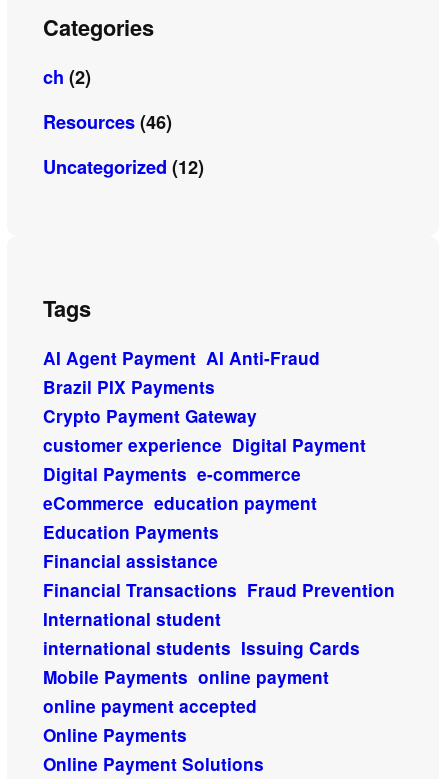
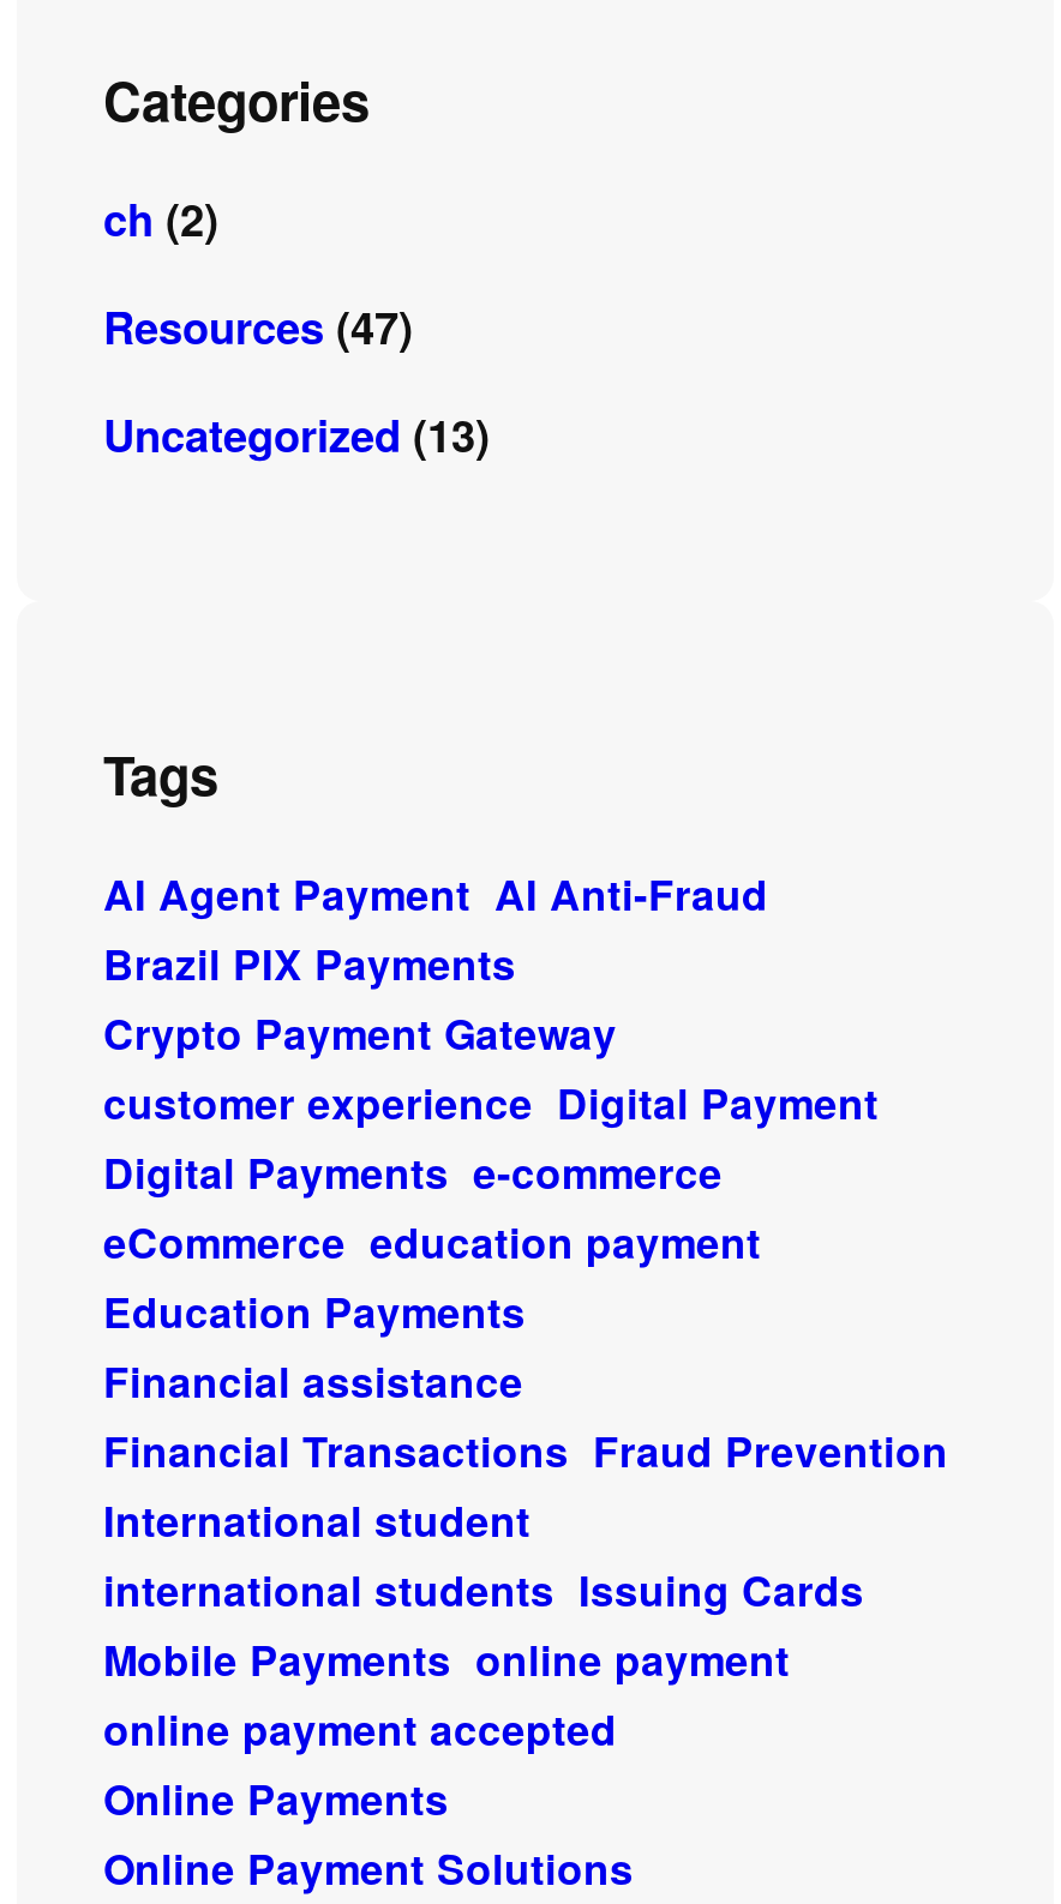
[43,109,172,135] Resources (46) -> [103,296,413,358] Resources (47)
[43,154,204,180] Uncategorized (12) -> [103,404,490,466] Uncategorized (13)

